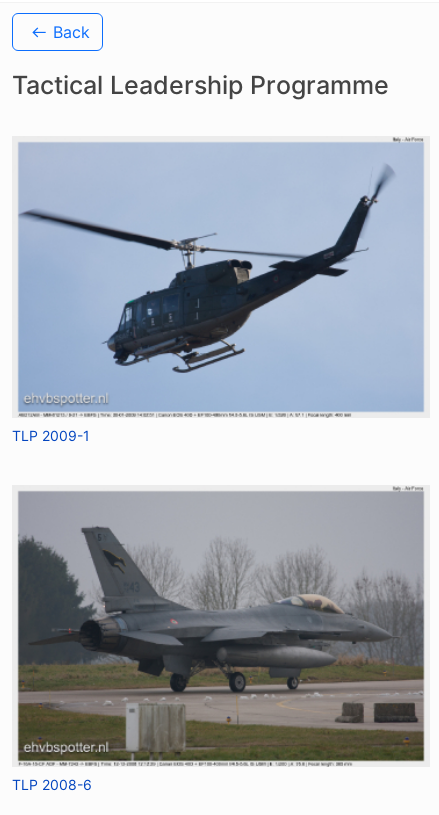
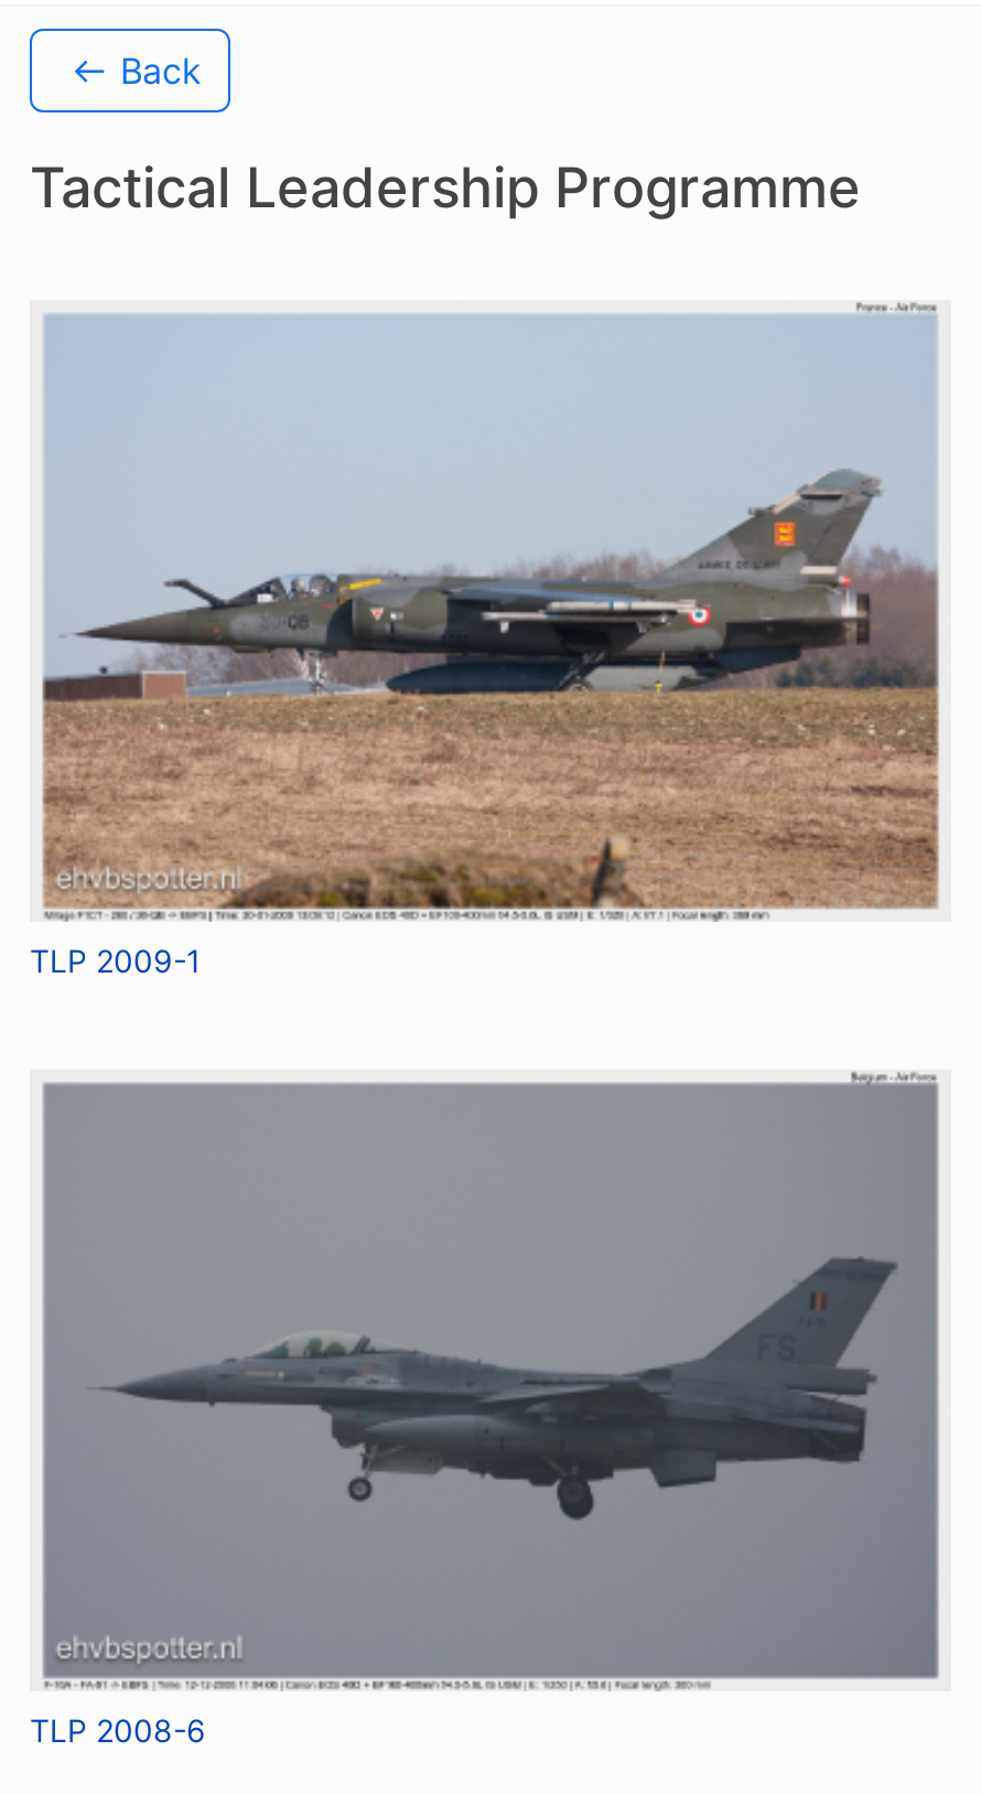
[18,165,424,417] [image] -> [41,368,940,917] [image]
[18,498,424,767] [image] -> [45,1072,938,1689] [image]

